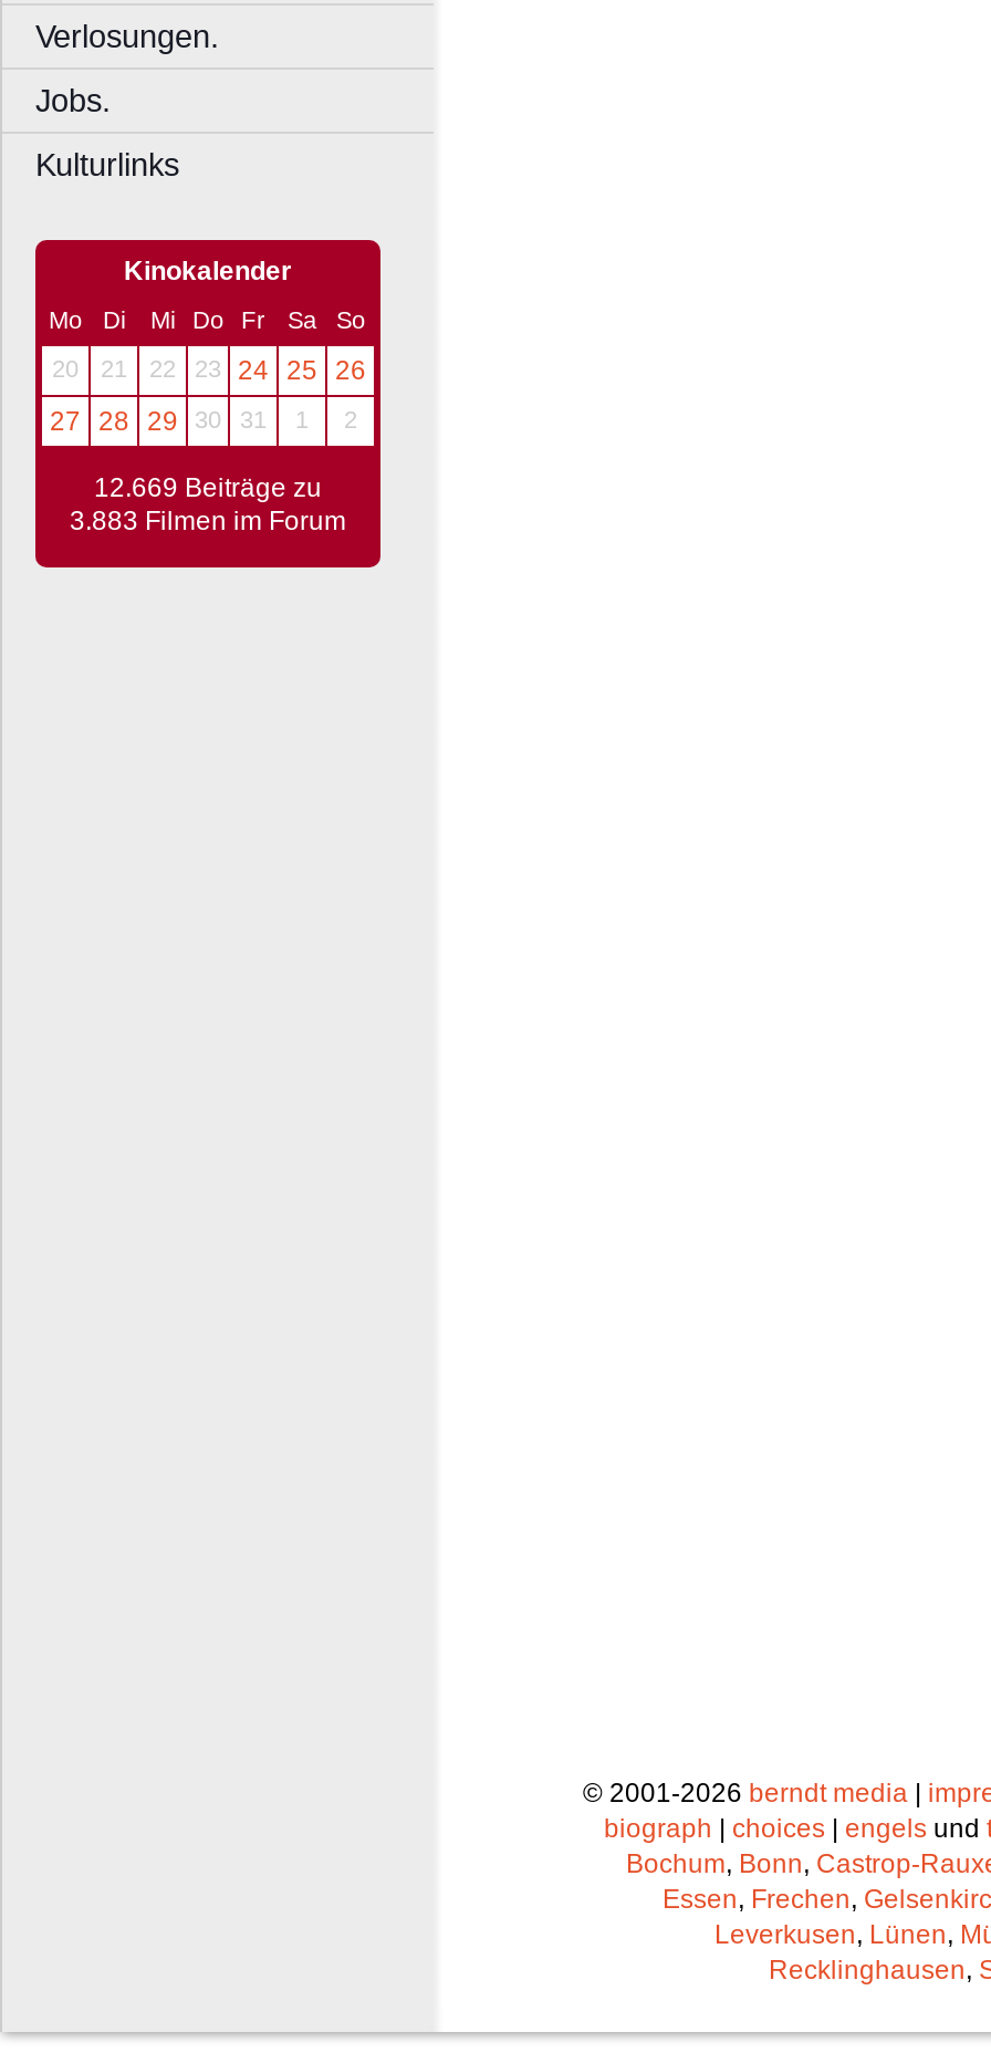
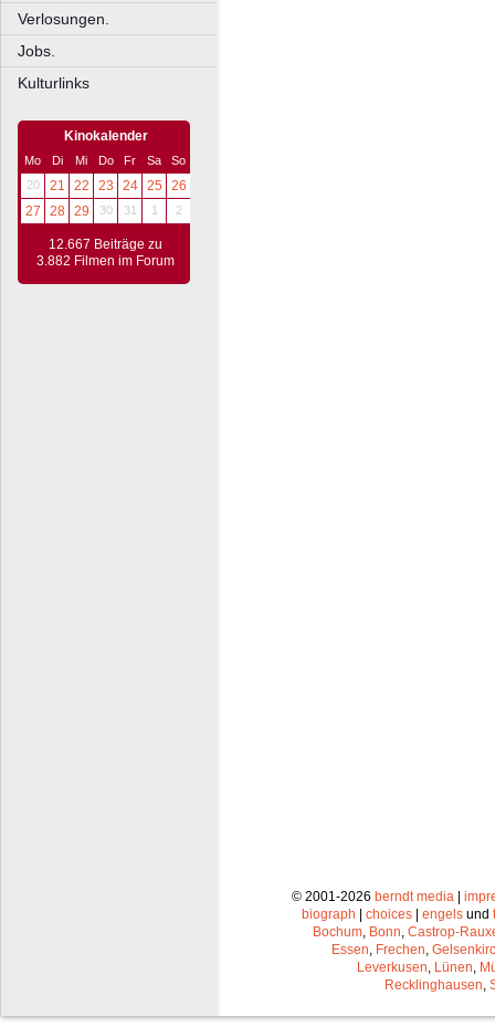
[94,472,322,503] 12.669 Beiträge zu -> [49,237,162,252] 12.667 Beiträge zu
[70,506,346,536] 3.883 Filmen im Forum -> [36,253,175,269] 3.882 Filmen im Forum

